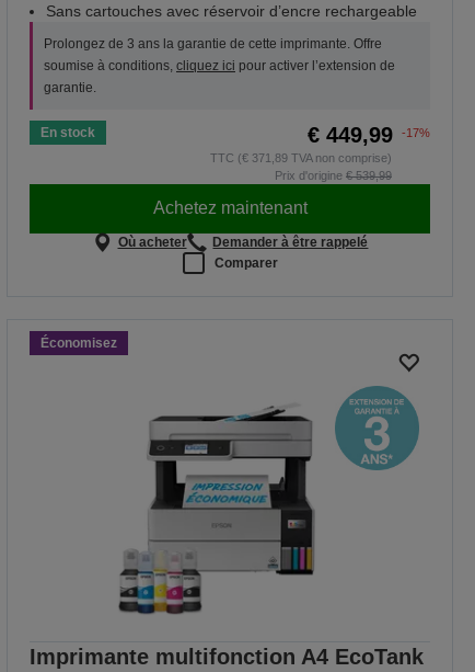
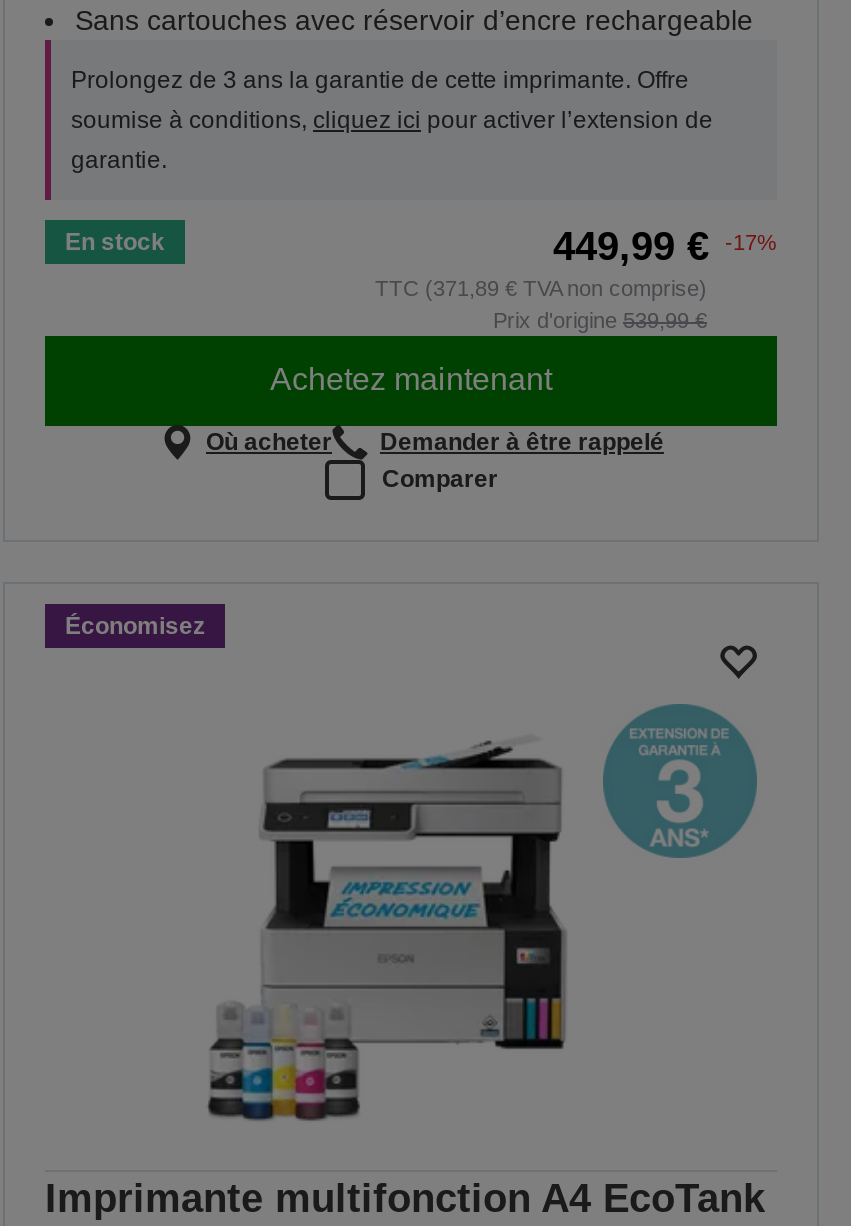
[308,123,430,147] € 449,99 -17% -> [553,224,777,268] 449,99 € -17%
[210,151,392,164] TTC (€ 371,89 TVA non comprise) -> [375,276,707,300] TTC (371,89 € TVA non comprise)
[275,169,392,182] Prix d'origine € 539,99 -> [493,308,707,332] Prix d'origine 539,99 €

